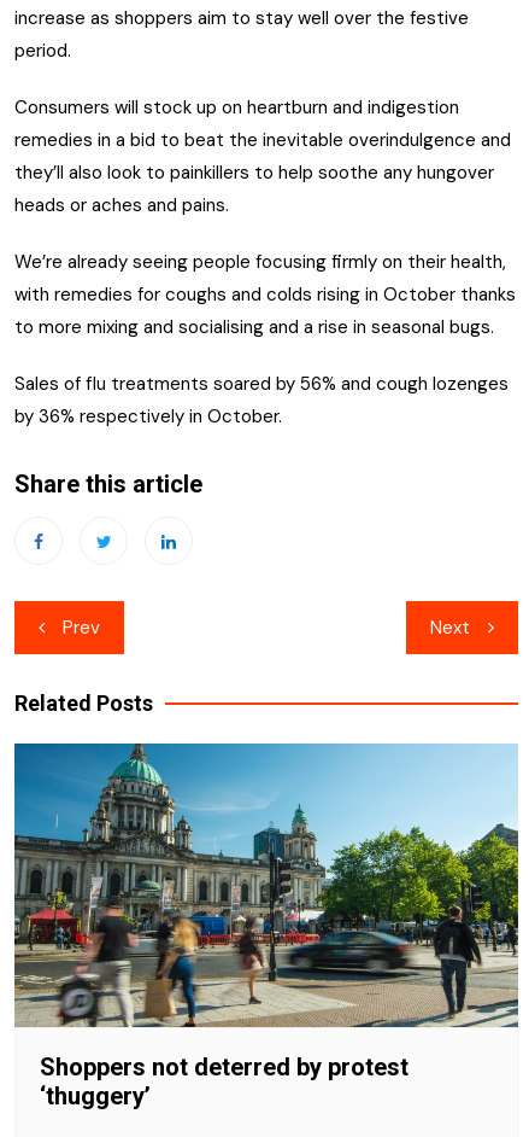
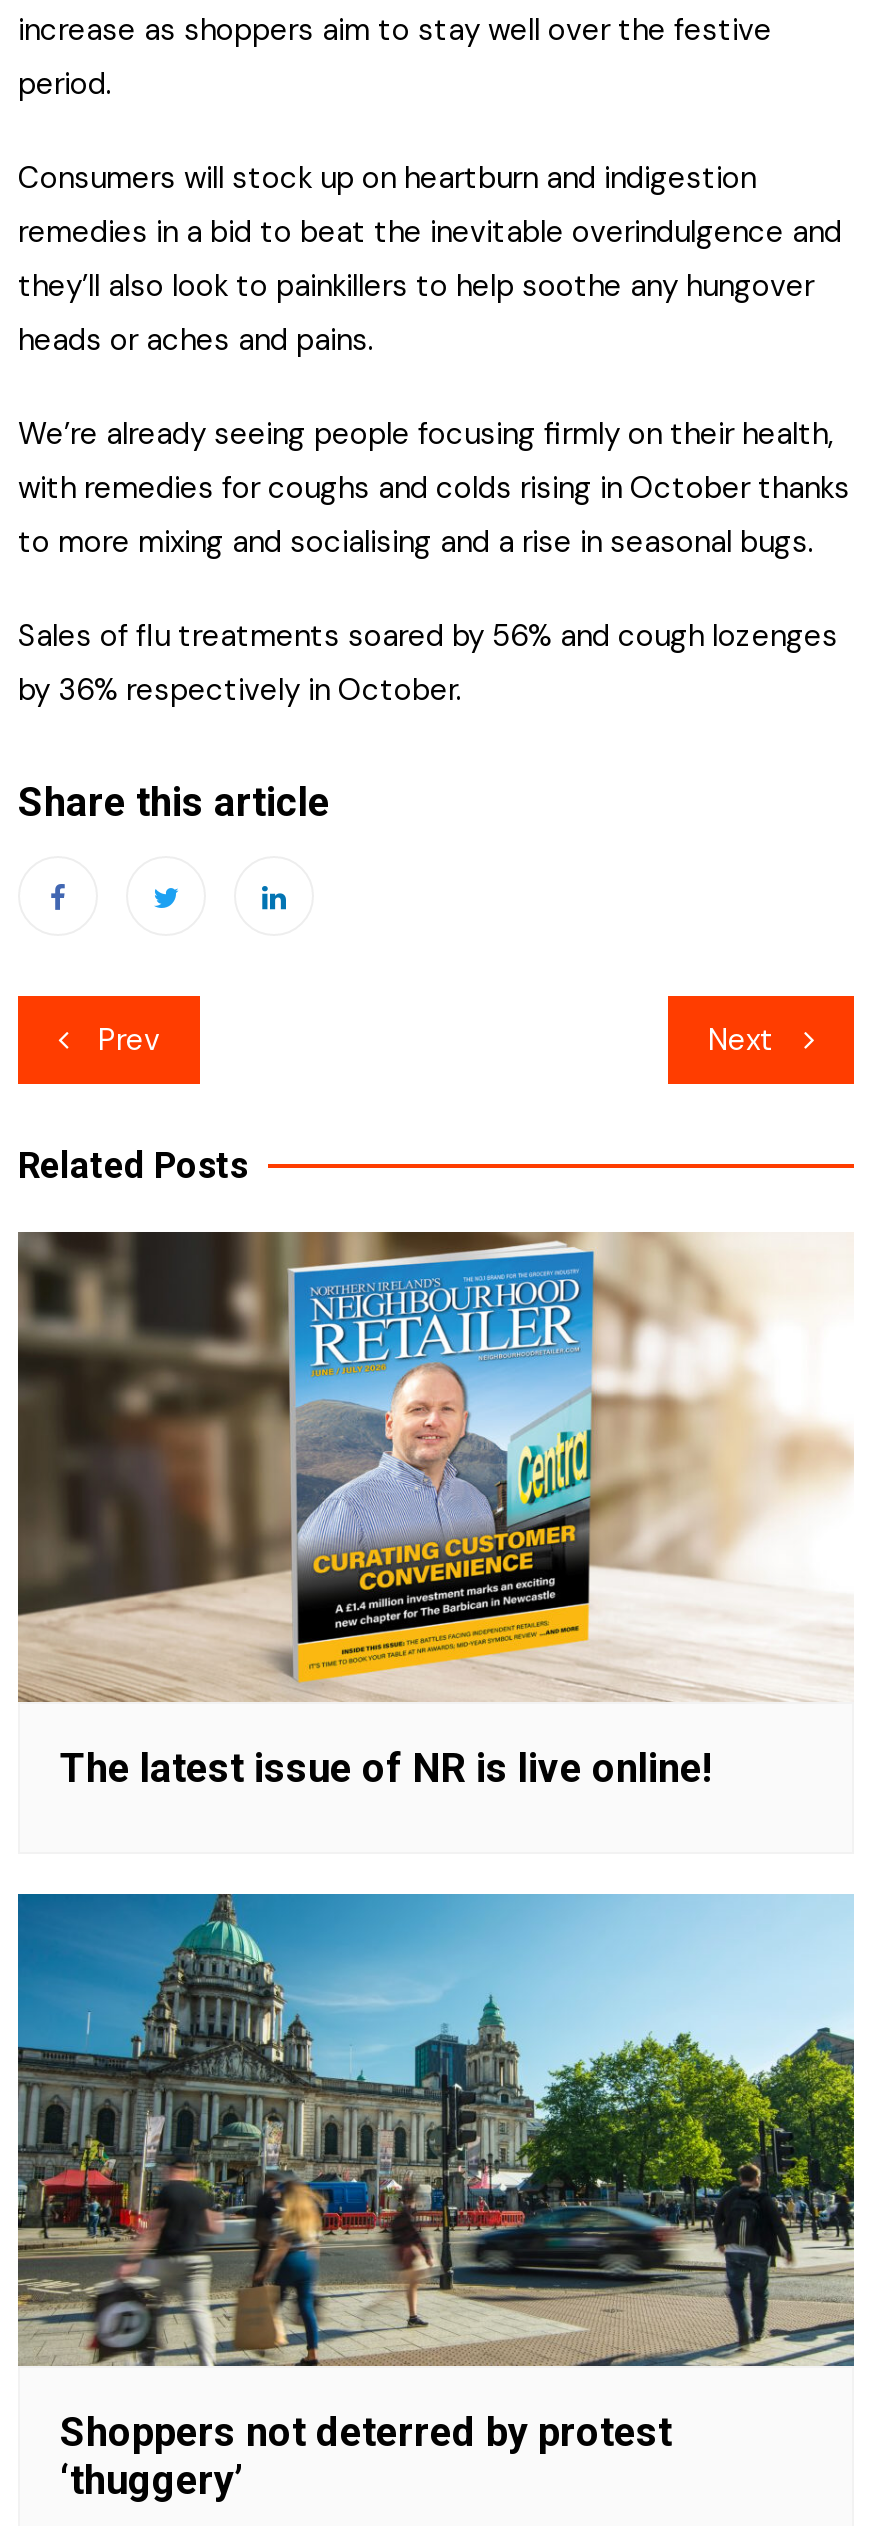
none -> [16,1230,854,1792] [image] | The latest issue of NR is live online!

